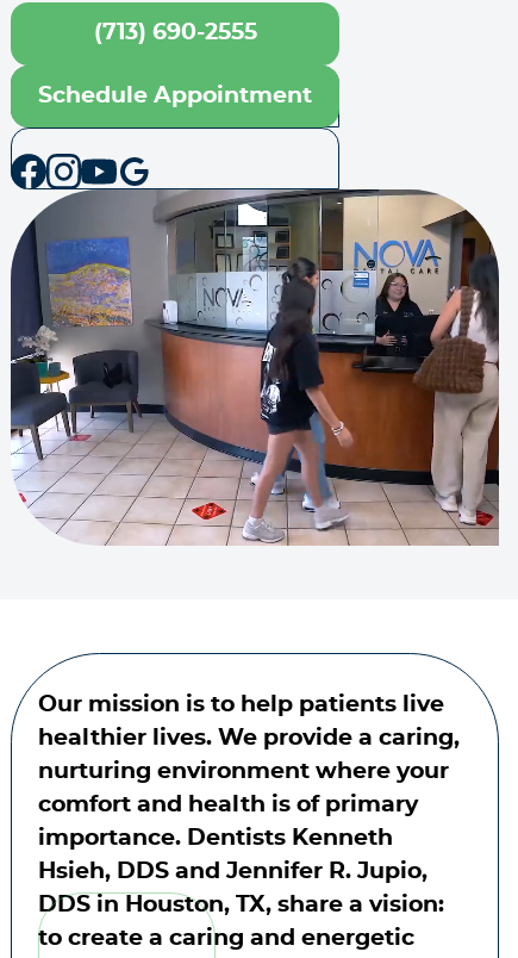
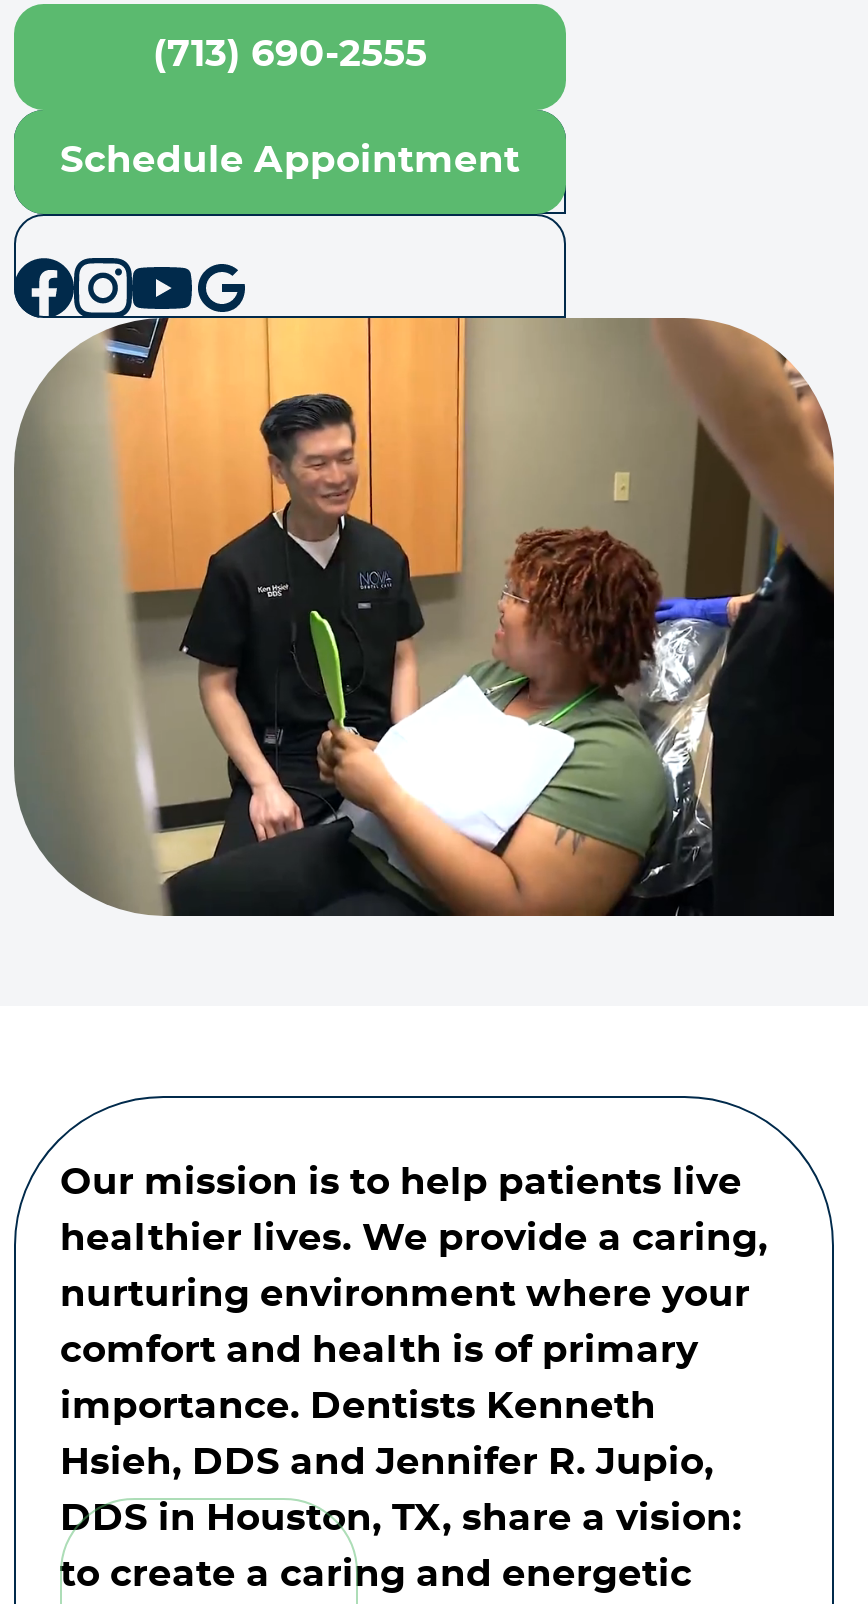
[11,188,500,546] [image] -> [12,316,836,918] [image]

